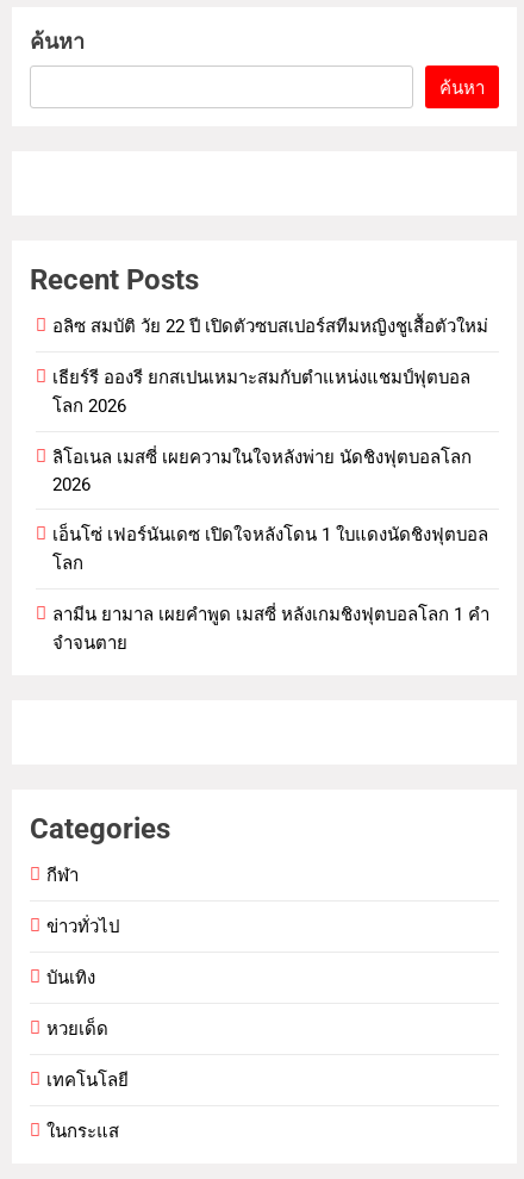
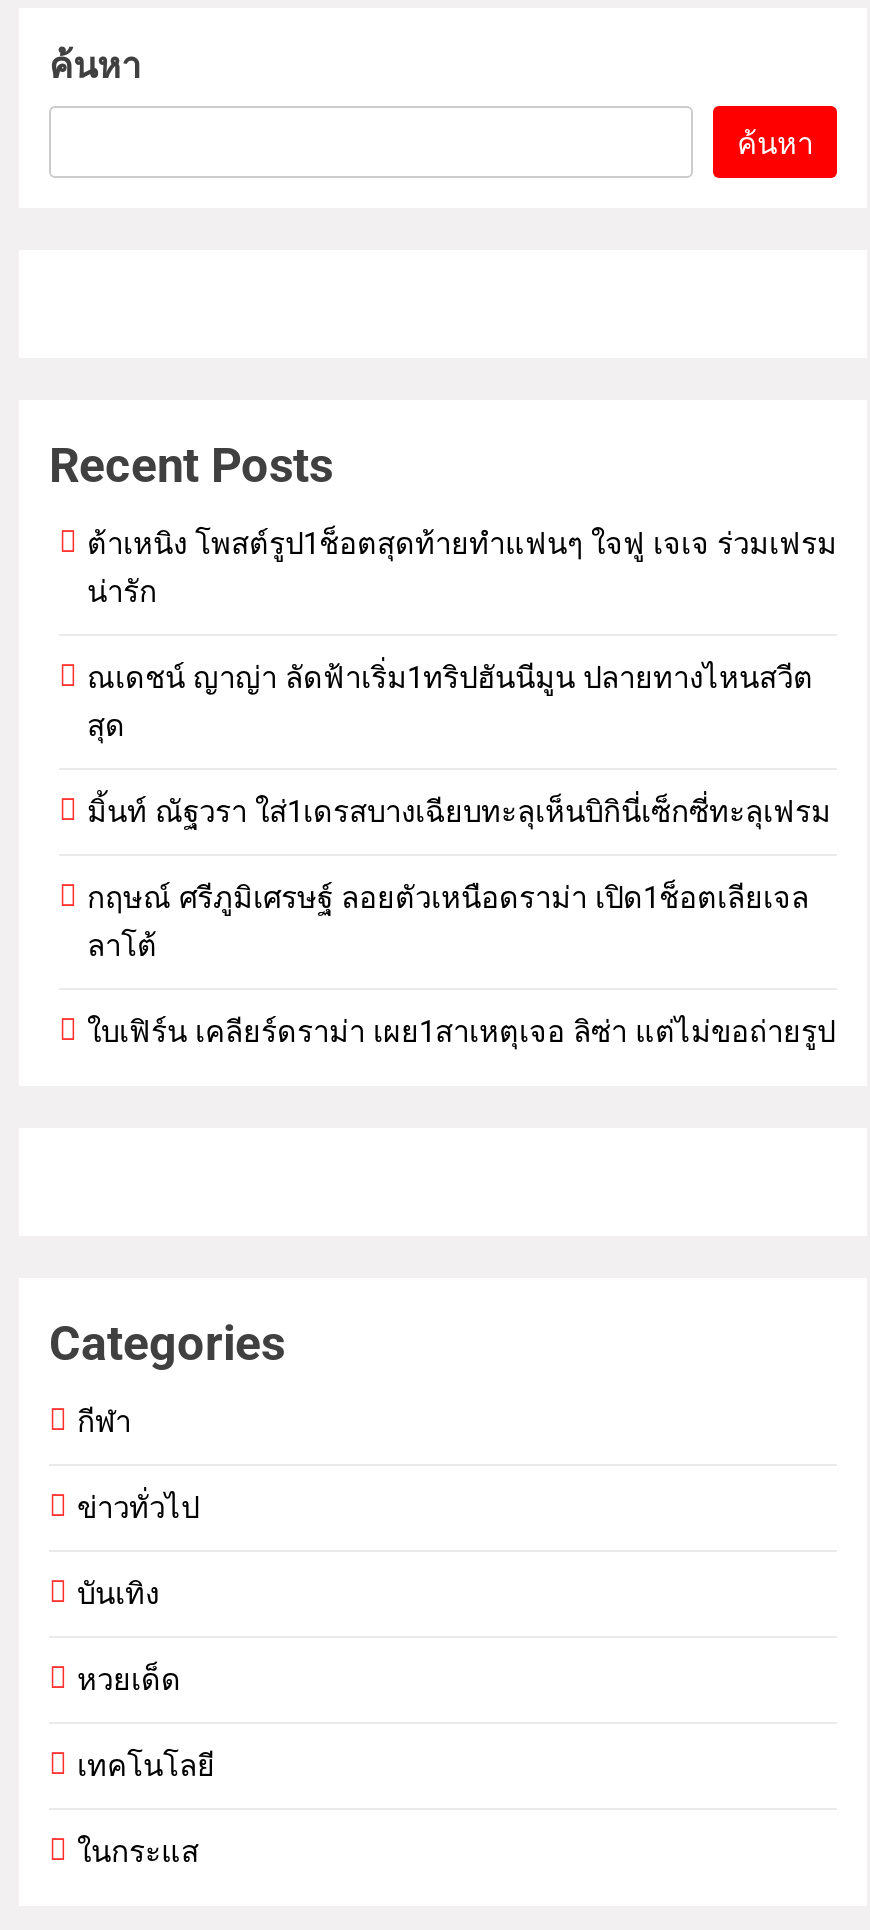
[52,316,488,337] อลิซ สมบัติ วัย 22 ปี เปิดตัวซบสเปอร์สทีมหญิงชูเสื้อตัวใหม่ -> [87,526,837,610] ต้าเหนิง โพสต์รูป1ช็อตสุดท้ายทำแฟนๆ ใจฟู เจเจ ร่วมเฟรม | น่ารัก
[52,367,470,417] เธียร์รี อองรี ยกสเปนเหมาะสมกับตำแหน่งแชมป์ฟุตบอล | โลก 2026 -> [87,660,813,744] ณเดชน์ ญาญ่า ลัดฟ้าเริ่ม1ทริปฮันนีมูน ปลายทางไหนสวีต | สุด
[52,447,472,495] ลิโอเนล เมสซี่ เผยความในใจหลังพ่าย นัดชิงฟุตบอลโลก | 2026 -> [87,794,831,830] มิ้นท์ ณัฐวรา ใส่1เดรสบางเฉียบทะลุเห็นบิกินี่เซ็กซี่ทะลุเฟรม
[52,524,488,574] เอ็นโซ่ เฟอร์นันเดซ เปิดใจหลังโดน 1 ใบแดงนัดชิงฟุตบอล | โลก -> [87,880,809,964] กฤษณ์ ศรีภูมิเศรษฐ์ ลอยตัวเหนือดราม่า เปิด1ช็อตเลียเจล | ลาโต้
[52,604,489,654] ลามีน ยามาล เผยคำพูด เมสซี่ หลังเกมชิงฟุตบอลโลก 1 คำ | จำจนตาย -> [87,1014,835,1050] ใบเฟิร์น เคลียร์ดราม่า เผย1สาเหตุเจอ ลิซ่า แต่ไม่ขอถ่ายรูป

